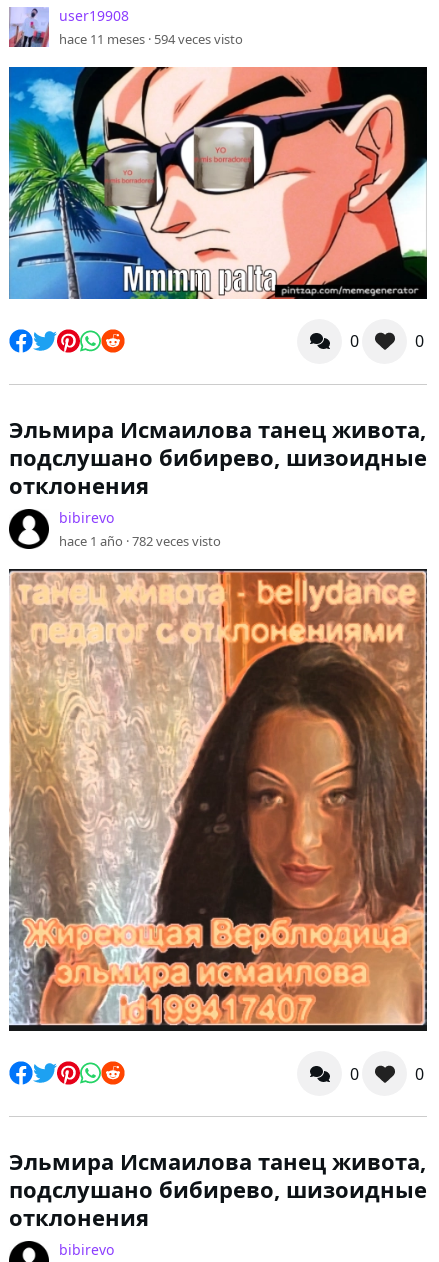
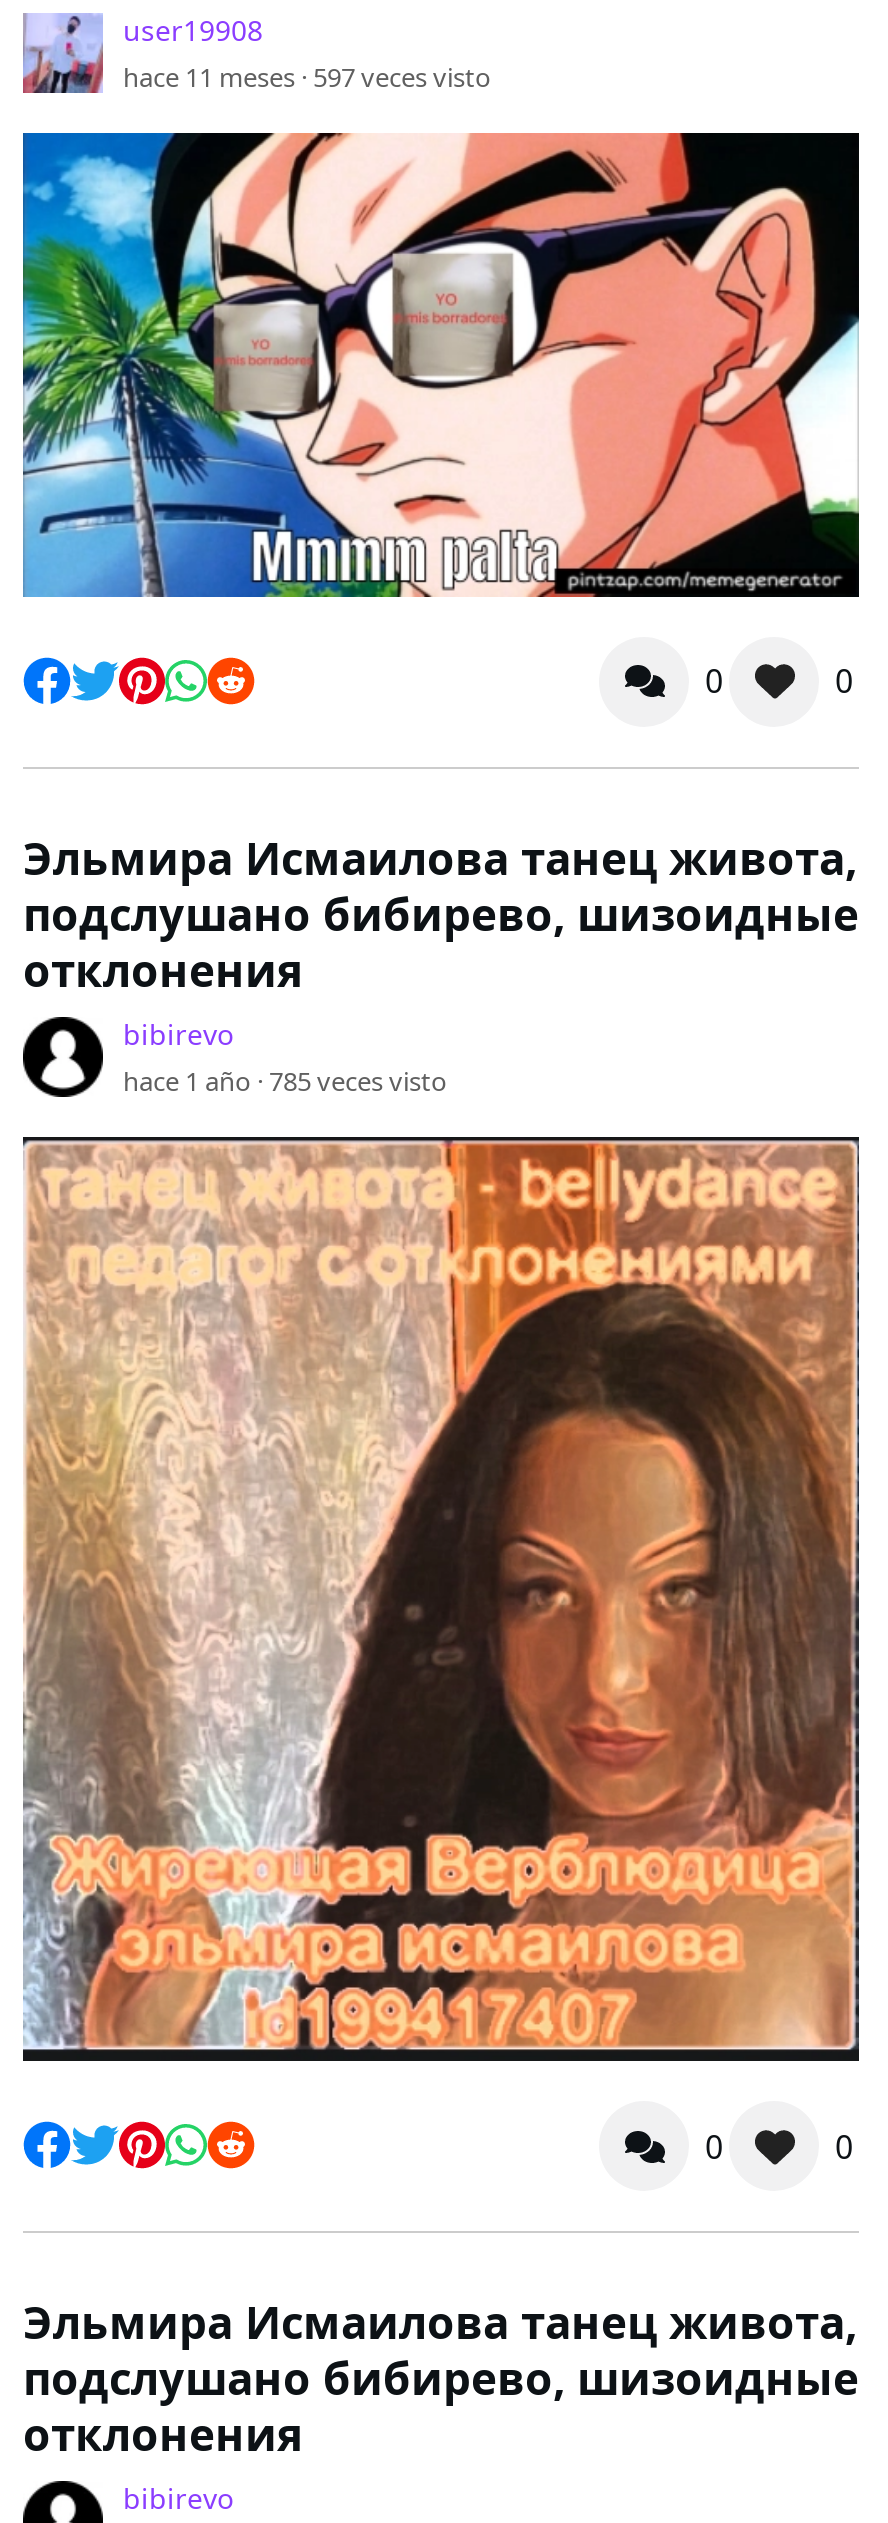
[59,30,243,48] hace 11 meses · 594veces visto -> [123,60,491,96] hace 11 meses · 597veces visto
[59,532,221,550] hace 1 año · 782veces visto -> [123,1063,447,1099] hace 1 año · 785veces visto

